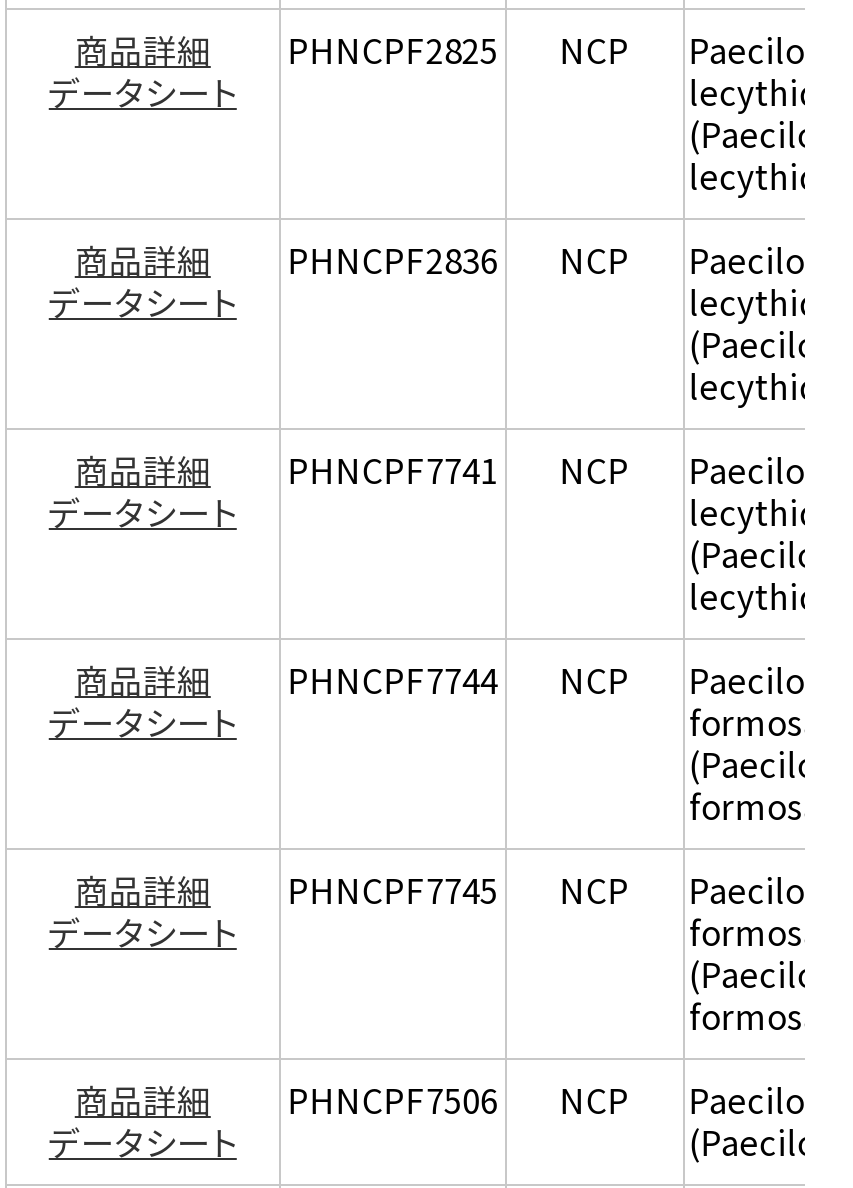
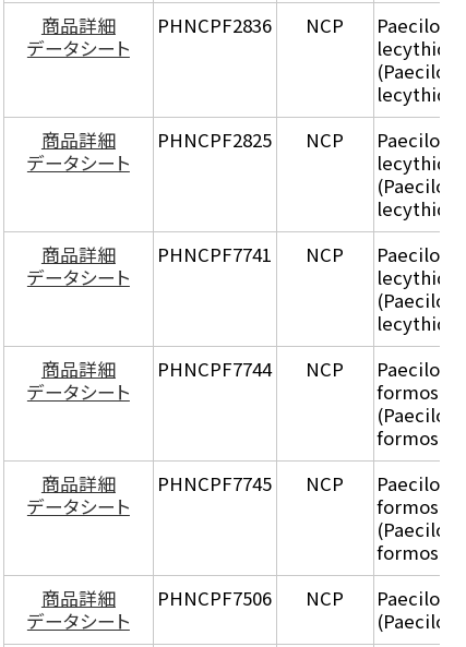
[288,26,498,74] PHNCPF2825 -> [158,12,272,38] PHNCPF2836
[288,236,498,284] PHNCPF2836 -> [158,126,272,153] PHNCPF2825

